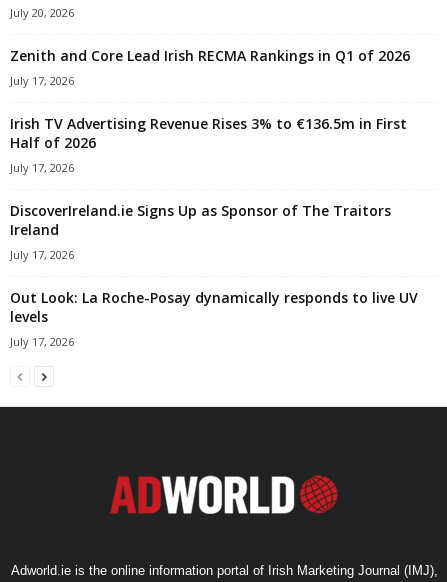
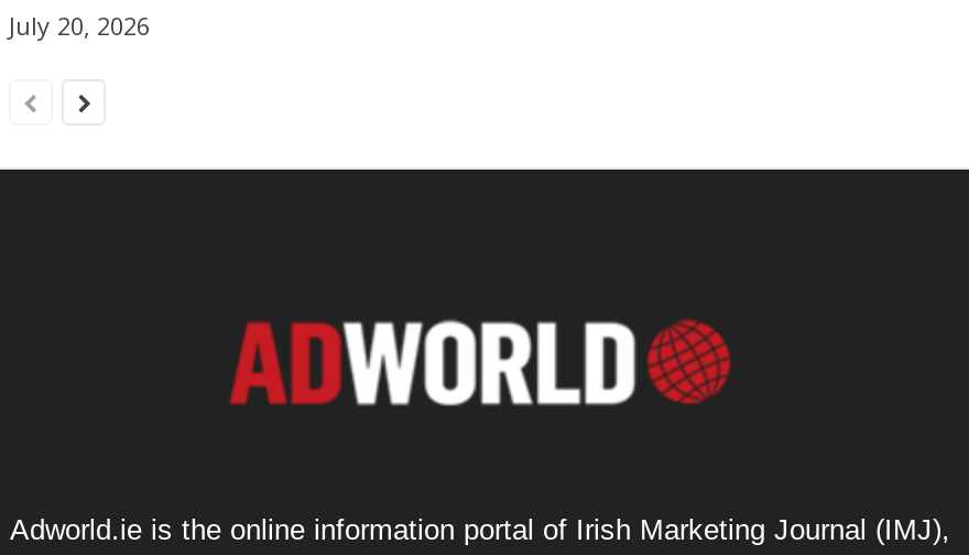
[10,46,418,349] Zenith and Core Lead Irish RECMA Rankings in Q1 of 2026 | July 17, 2026 | Irish TV Advertising Revenue Rises 3% to €136.5m in First | Half of 2026 | July 17, 2026 | DiscoverIreland.ie Signs Up as Sponsor of The Traitors | Ireland | July 17, 2026 | Out Look: La Roche-Posay dynamically responds to live UV | levels | July 17, 2026 -> none

